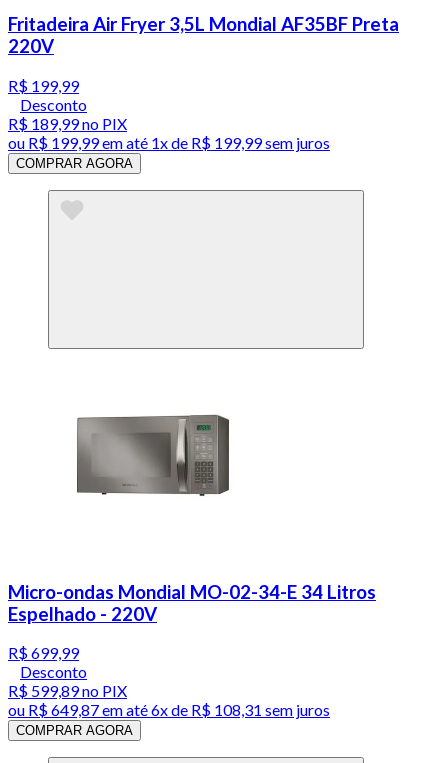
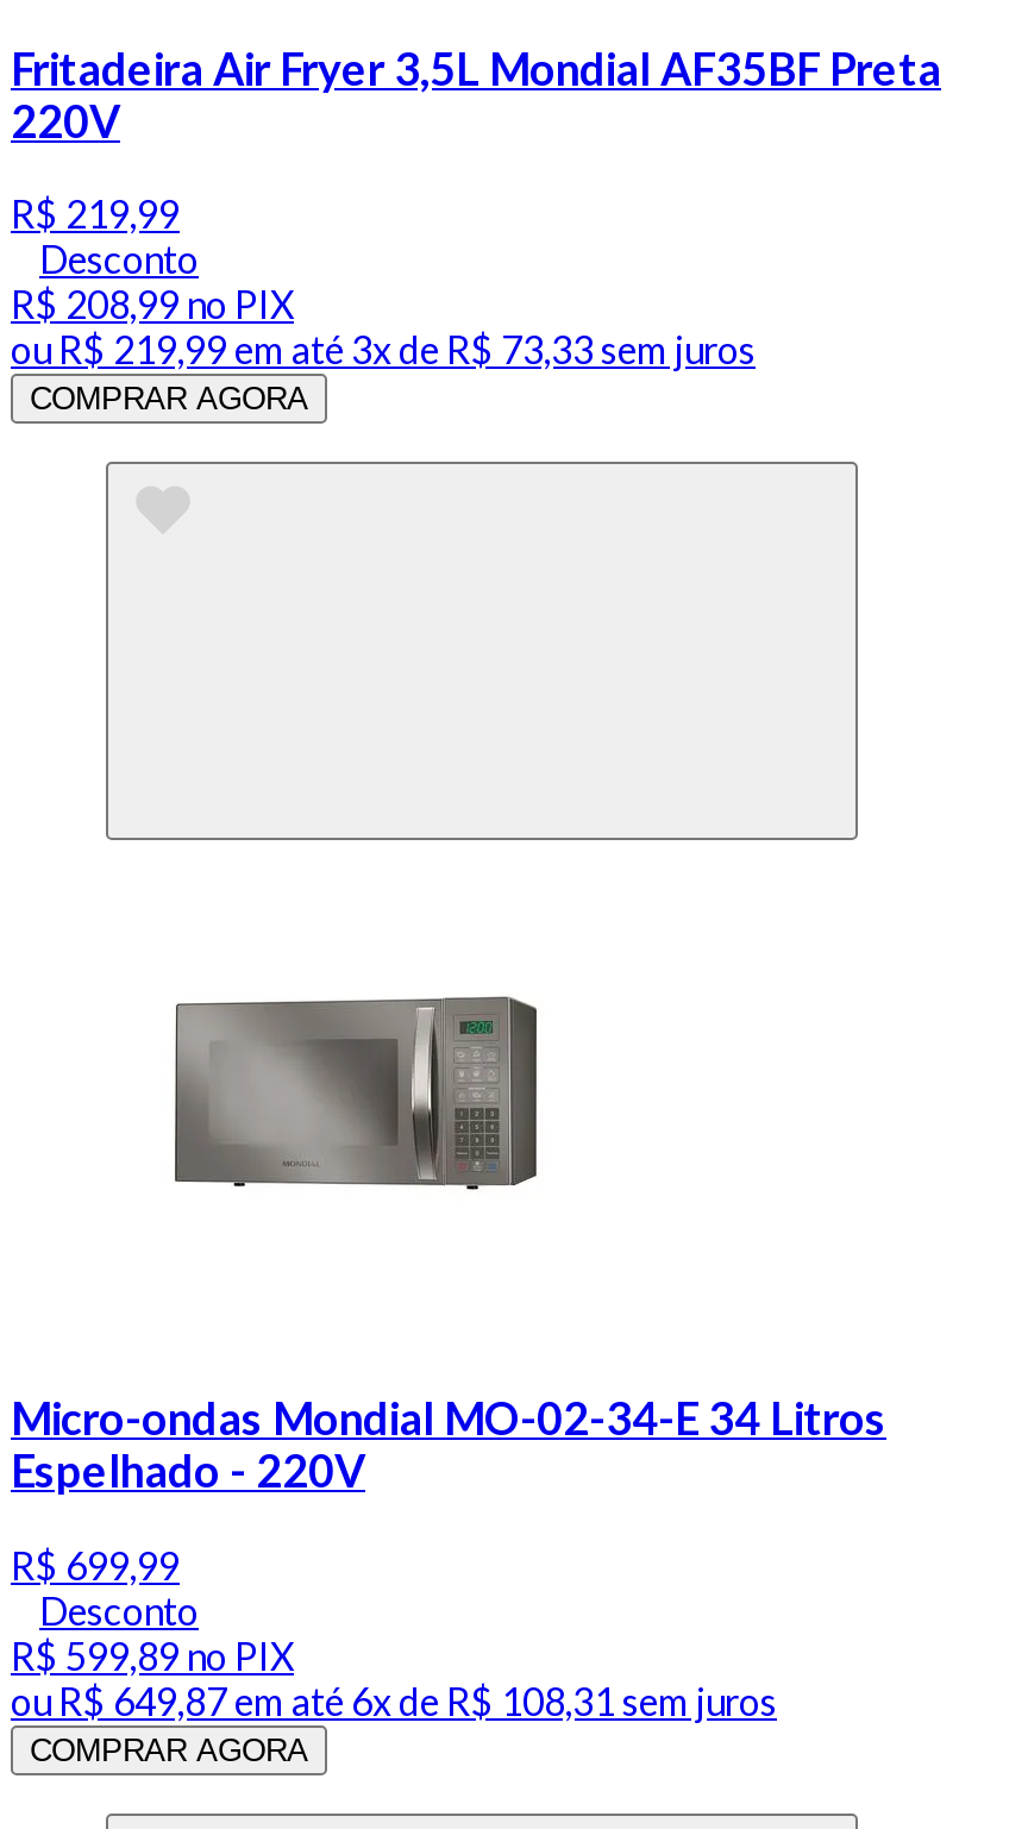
[8,76,79,95] R$ 199,99 -> [11,191,180,236] R$ 219,99
[8,114,127,133] R$ 189,99 no PIX -> [11,282,294,327] R$ 208,99 no PIX
[8,133,330,152] ou R$ 199,99 em até 1x de R$ 199,99 sem juros -> [11,327,756,372] ou R$ 219,99 em até 3x de R$ 73,33 sem juros

